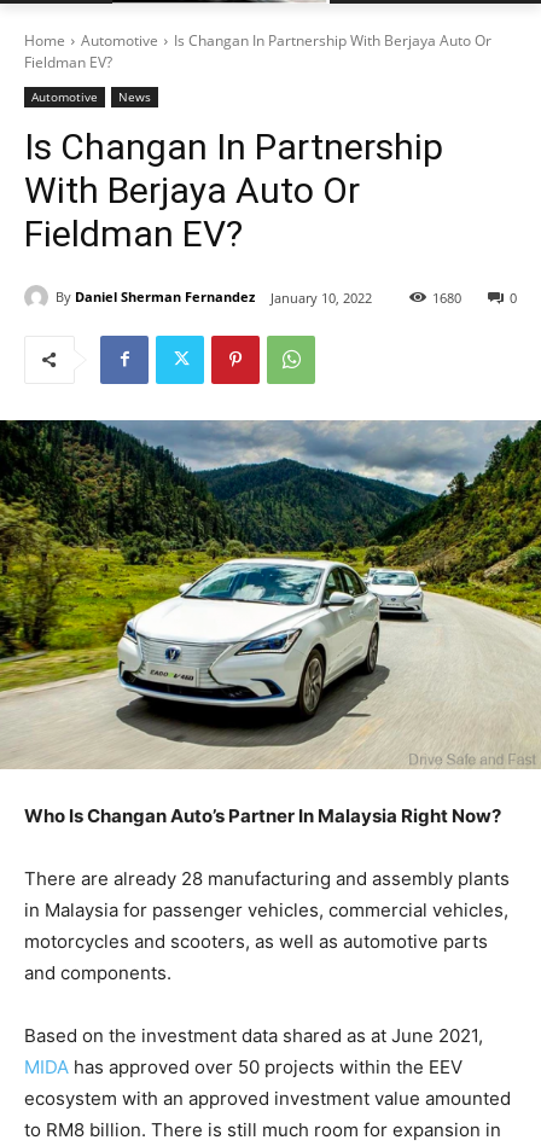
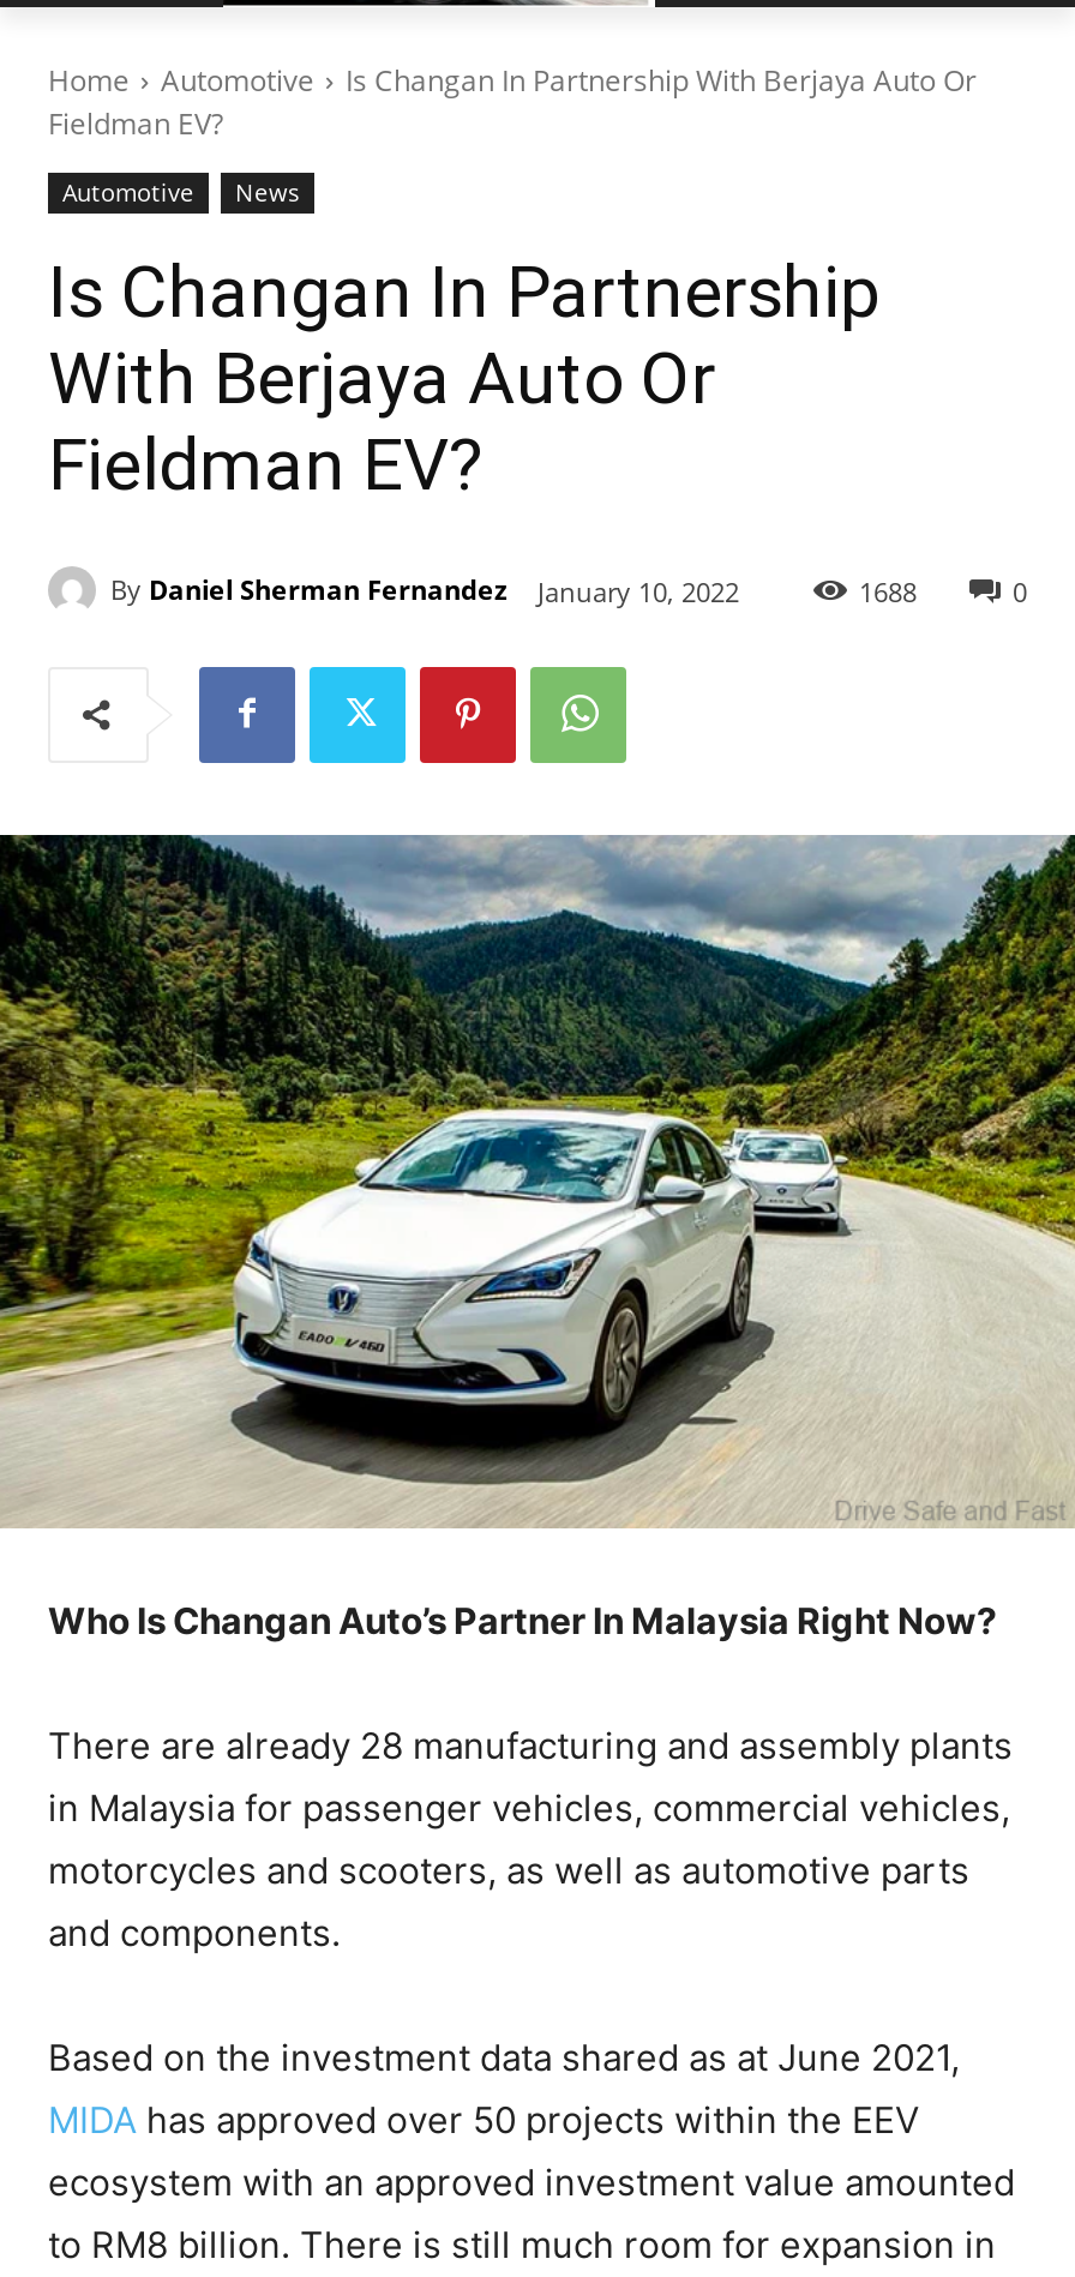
[432,288,461,306] 1680 -> [859,573,917,609] 1688

